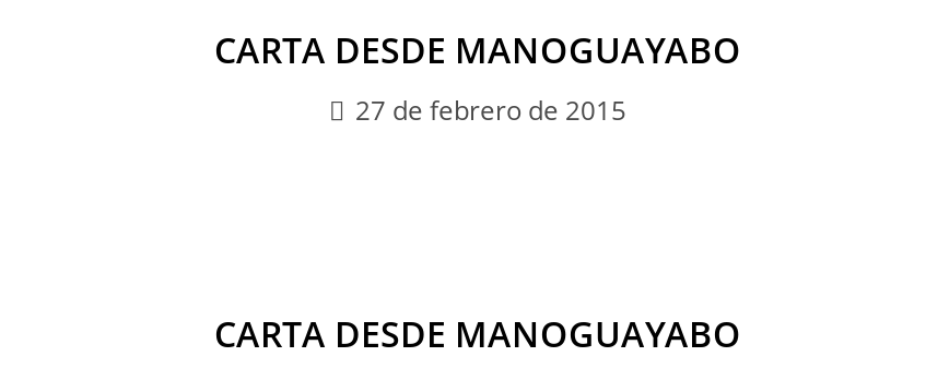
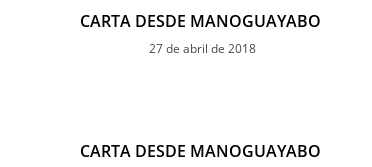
[355,91,626,128] 27 de febrero de 2015 -> [149,40,256,57] 27 de abril de 2018

